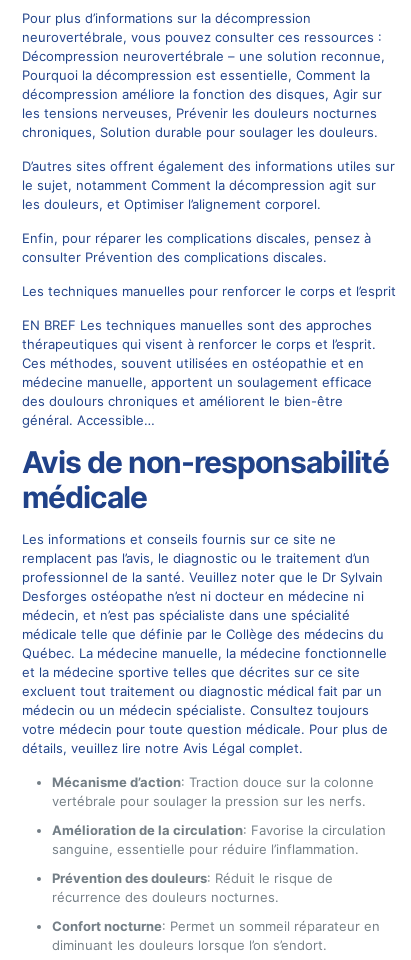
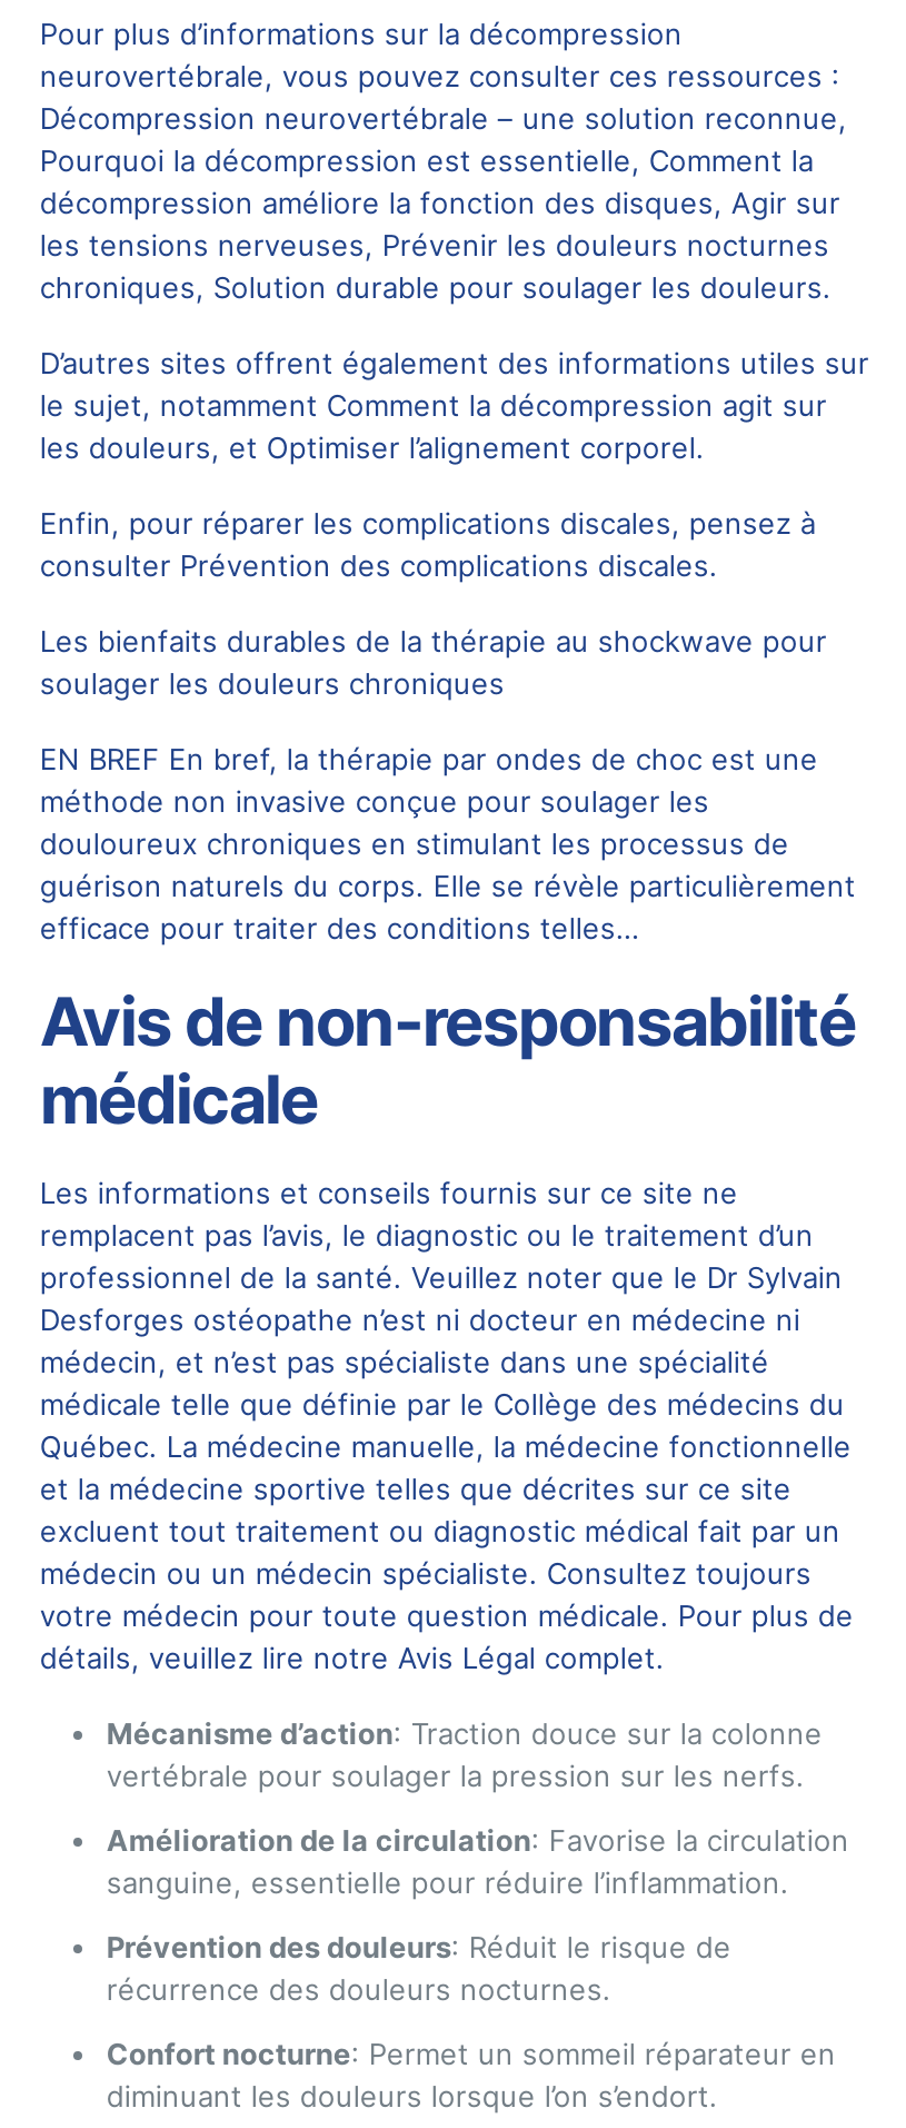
[22,283,396,299] Les techniques manuelles pour renforcer le corps et l’esprit -> [40,622,827,700] Les bienfaits durables de la thérapie au shockwave pour | soulager les douleurs chroniques
[22,317,376,428] EN BREF Les techniques manuelles sont des approches | thérapeutiques qui visent à renforcer le corps et l’esprit. | Ces méthodes, souvent utilisées en ostéopathie et en | médecine manuelle, apportent un soulagement efficace | des doulours chroniques et améliorent le bien-être | général. Accessible… -> [40,740,856,945] EN BREF En bref, la thérapie par ondes de choc est une | méthode non invasive conçue pour soulager les | douloureux chroniques en stimulant les processus de | guérison naturels du corps. Elle se révèle particulièrement | efficace pour traiter des conditions telles…

